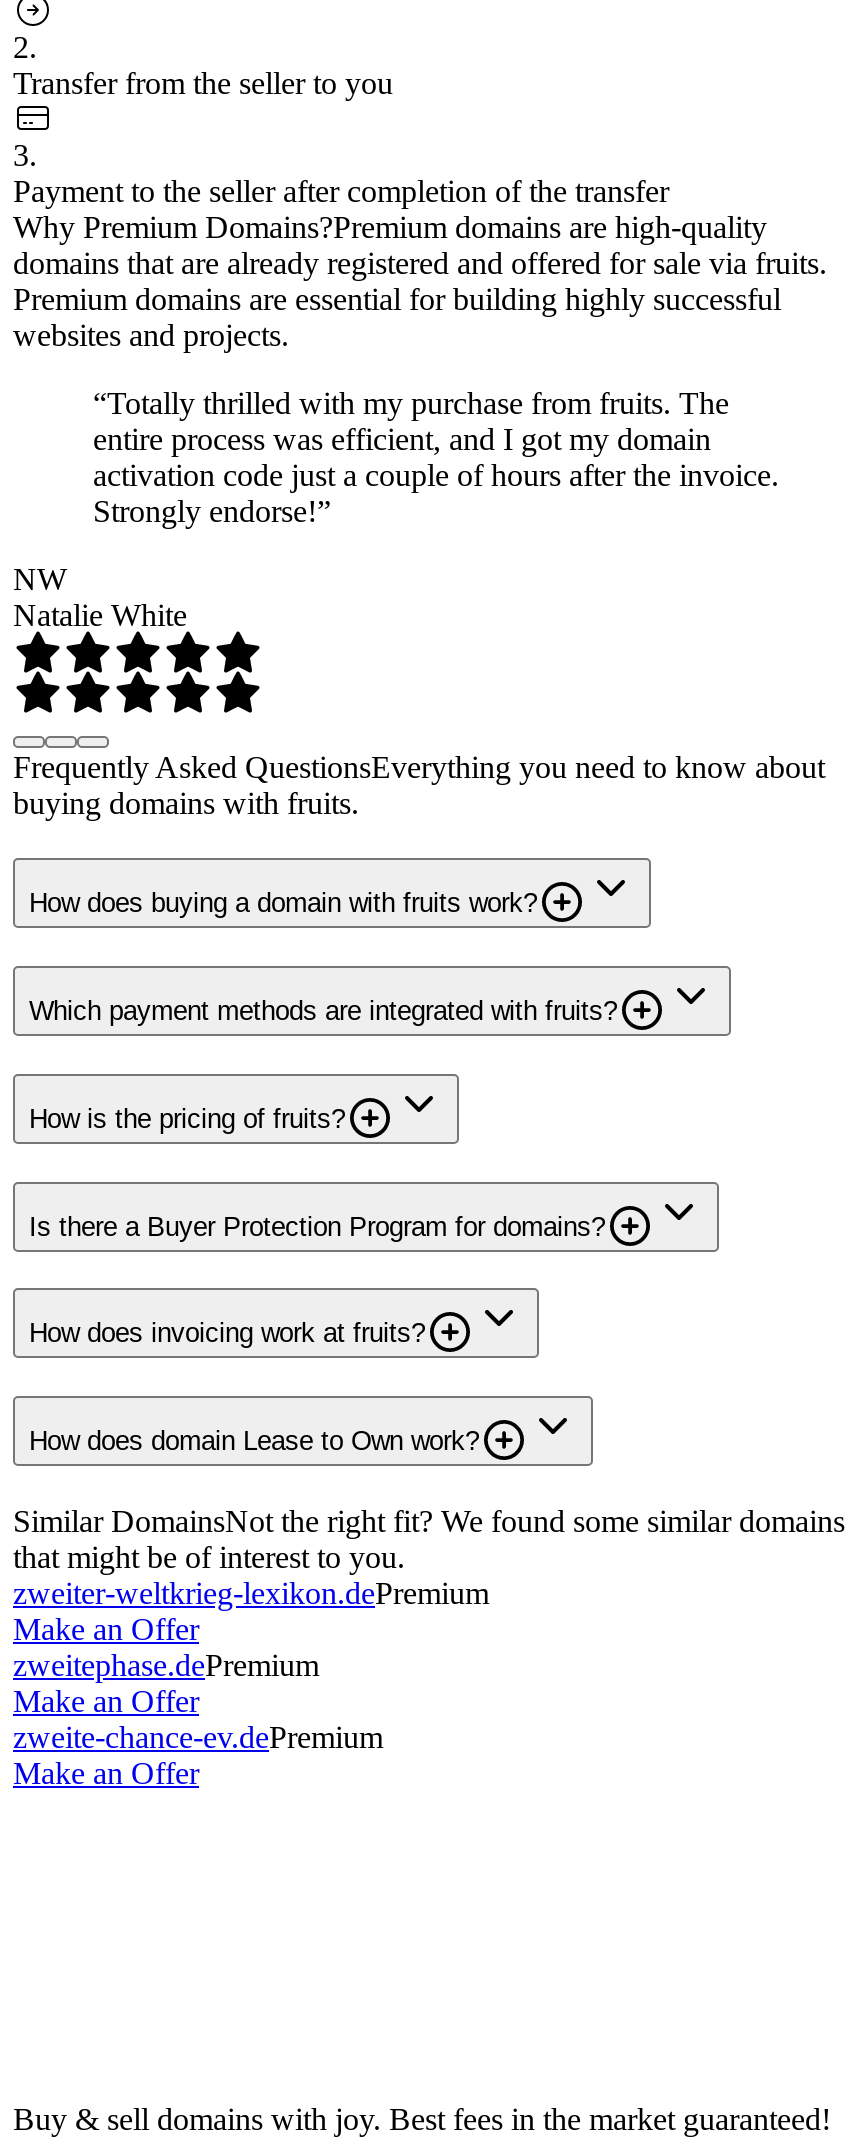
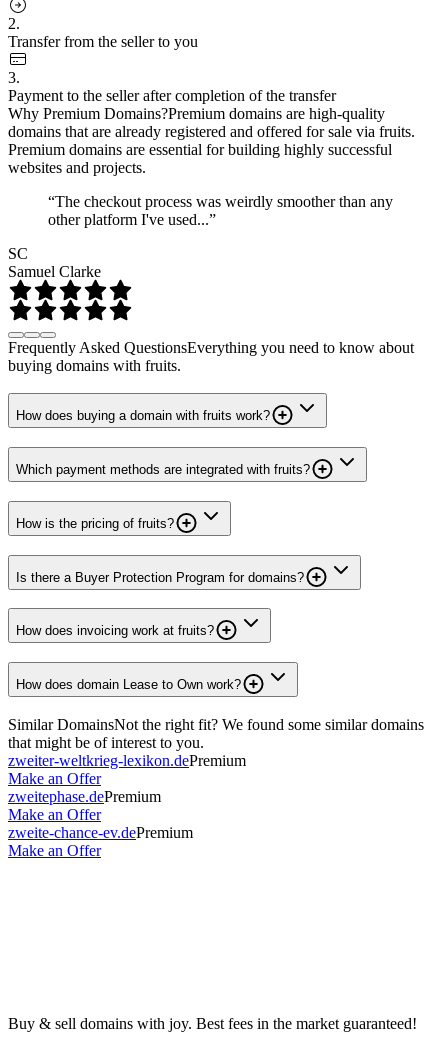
[93,385,779,527] “Totally thrilled with my purchase from fruits. The | entire process was efficient, and I got my domain | activation code just a couple of hours after the invoice. | Strongly endorse!” -> [48,193,393,228] “The checkout process was weirdly smoother than any | other platform I've used...”
[13,561,187,631] NW | Natalie White -> [8,245,101,280] SC | Samuel Clarke

